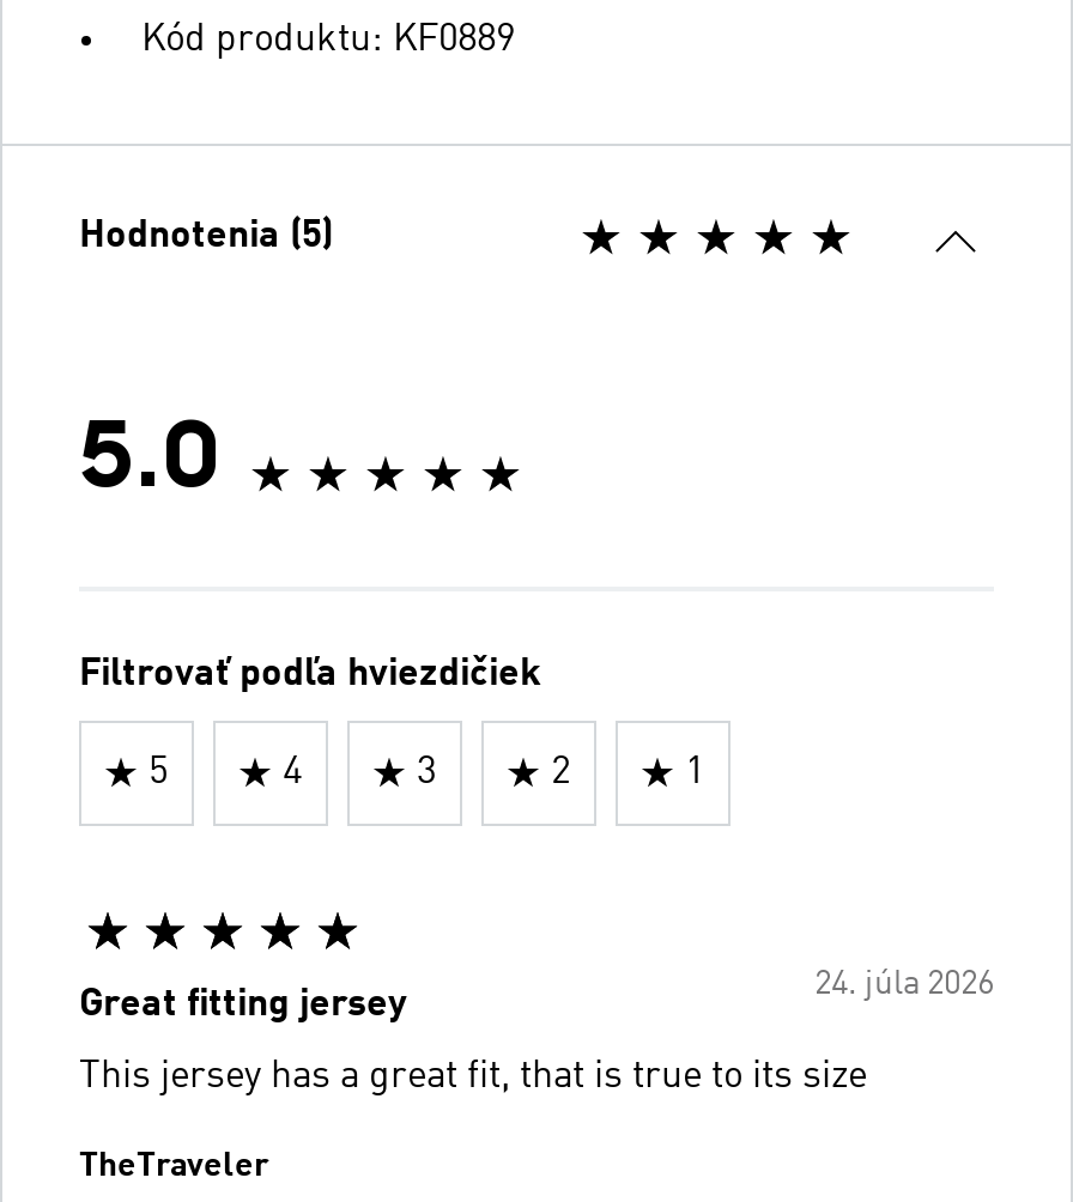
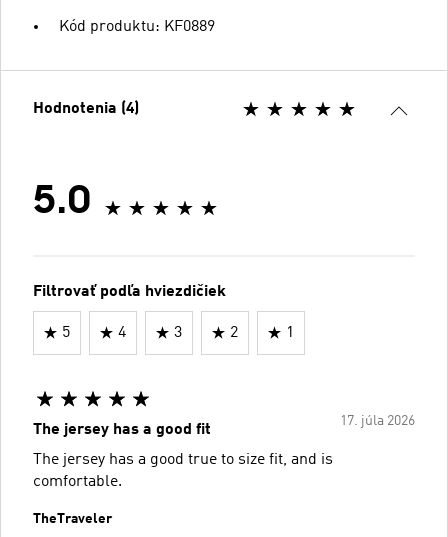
[79,218,333,256] Hodnotenia (5) -> [33,101,139,117] Hodnotenia (4)
[79,967,994,1025] 24. júla 2026 | Great fitting jersey -> [33,414,415,438] 17. júla 2026 | The jersey has a good fit
[79,1058,867,1097] This jersey has a great fit, that is true to its size -> [33,452,333,490] The jersey has a good true to size fit, and is | comfortable.

